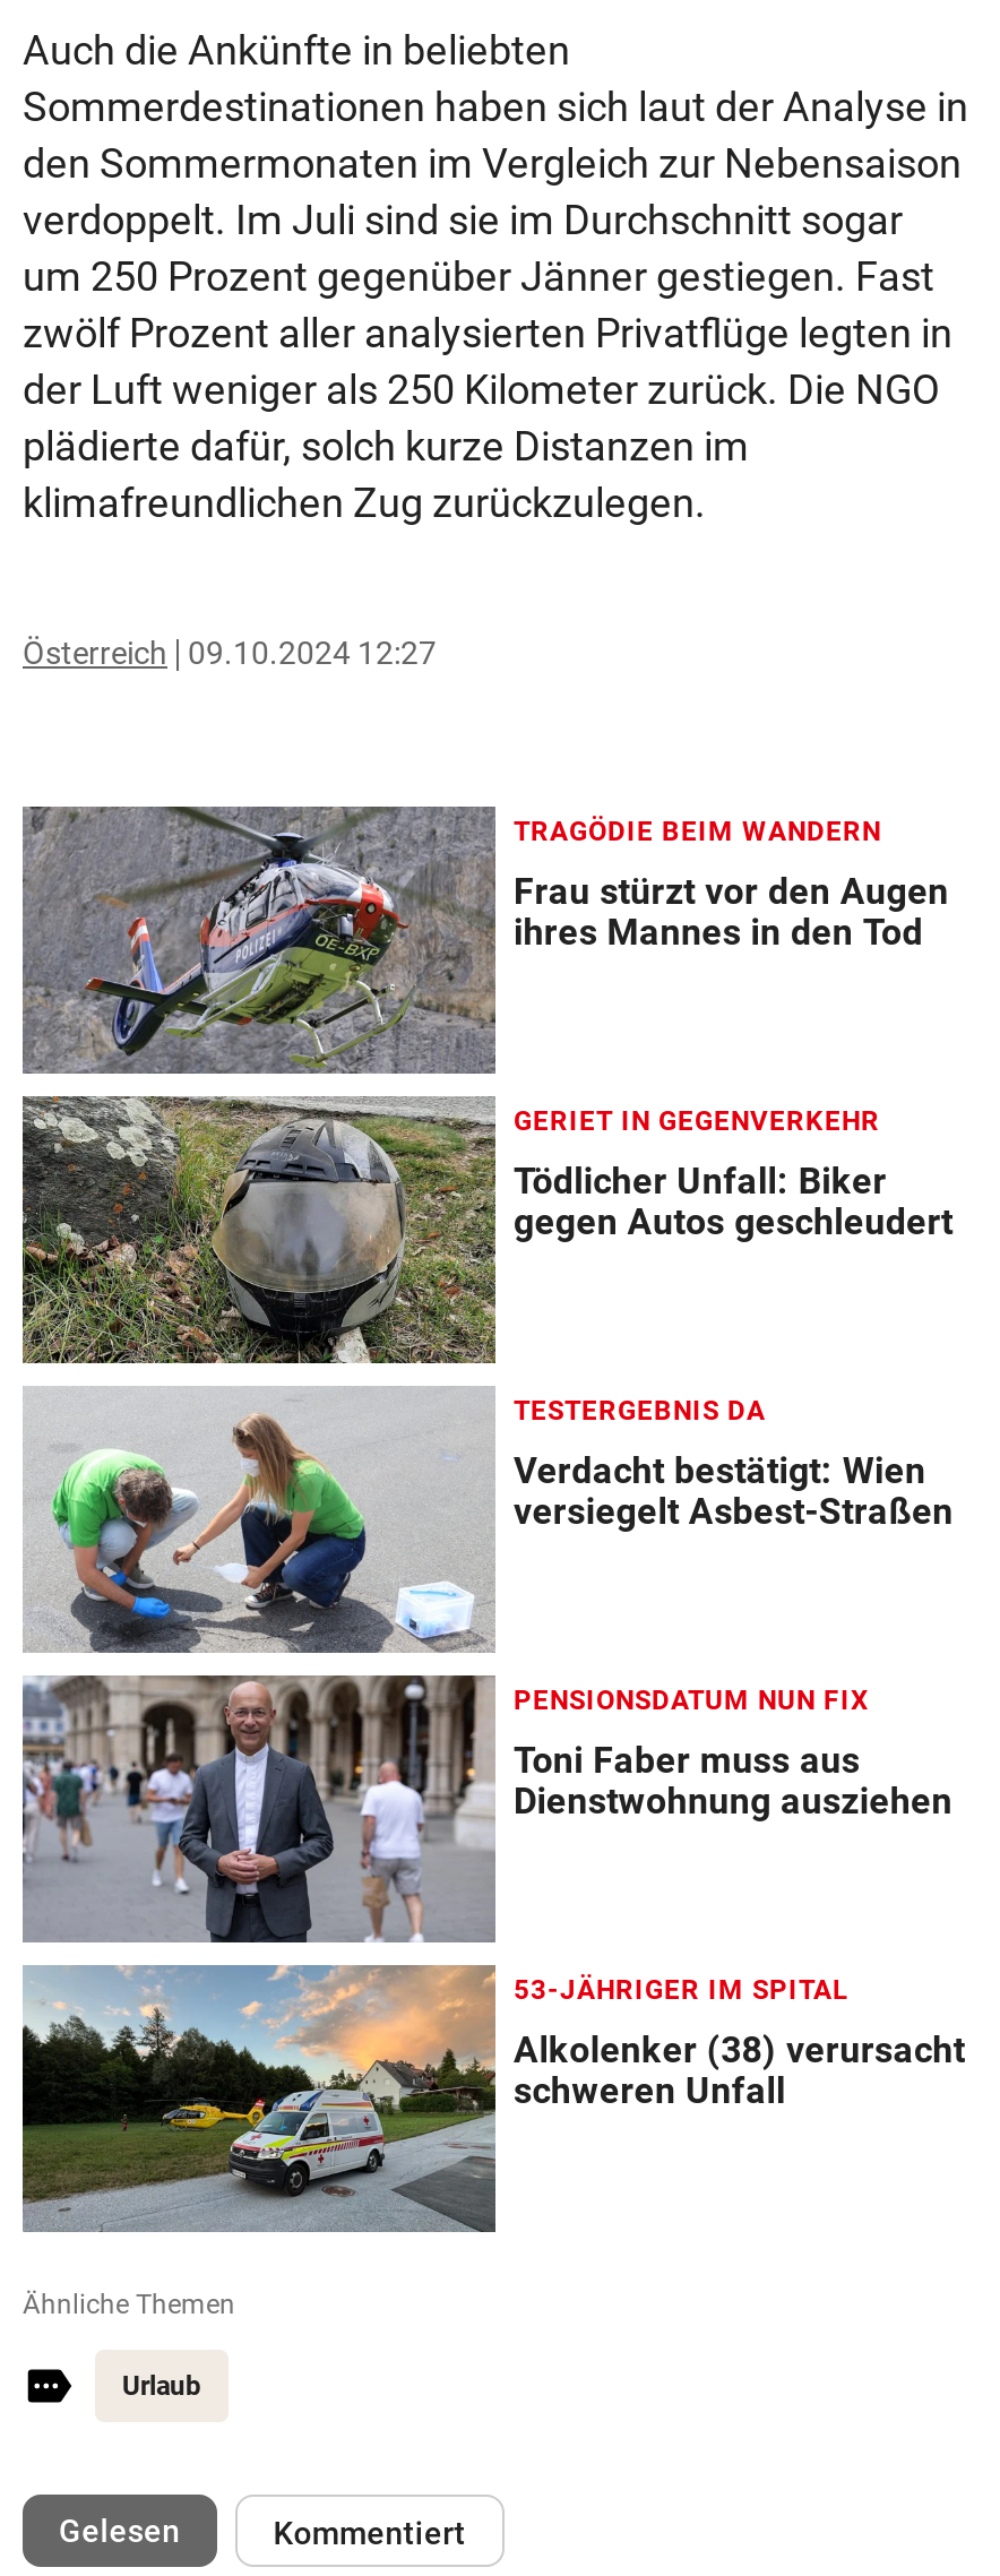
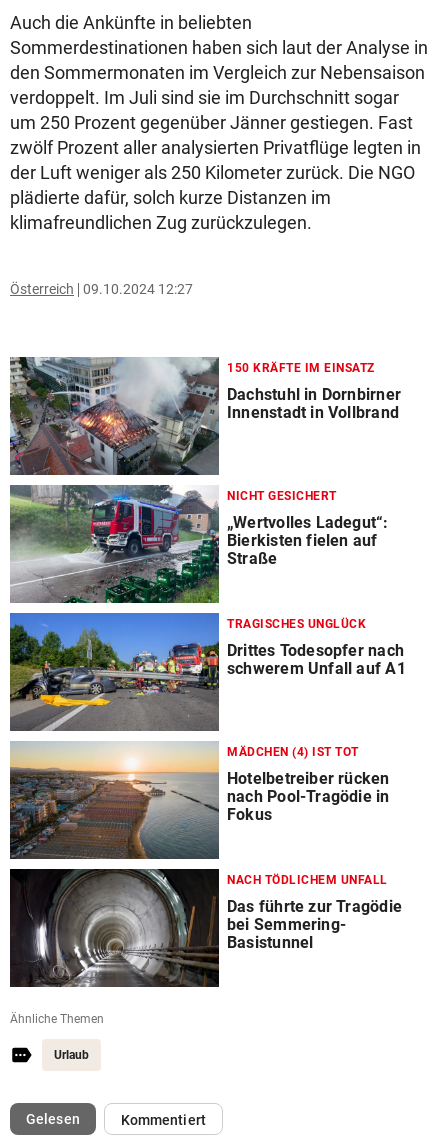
[23,804,881,1076] [image] | TRAGÖDIE BEIM WANDERN -> [10,357,374,475] [image] | 150 KRÄFTE IM EINSATZ
[514,870,949,954] Frau stürzt vor den Augen | ihres Mannes in den Tod -> [227,385,401,422] Dachstuhl in Dornbirner | Innenstadt in Vollbrand
[20,1096,880,1365] [image] | GERIET IN GEGENVERKEHR -> [9,485,336,604] [image] | NICHT GESICHERT
[514,1160,953,1244] Tödlicher Unfall: Biker | gegen Autos geschleudert -> [227,513,388,568] „Wertvolles Ladegut“: | Bierkisten fielen auf | Straße
[23,1388,766,1653] [image] | TESTERGEBNIS DA -> [9,613,366,731] [image] | TRAGISCHES UNGLÜCK
[514,1450,953,1533] Verdacht bestätigt: Wien | versiegelt Asbest-Straßen -> [227,641,406,678] Drittes Todesopfer nach | schwerem Unfall auf A1
[23,1673,870,1942] [image] | PENSIONSDATUM NUN FIX -> [10,741,358,860] [image] | MÄDCHEN (4) IST TOT
[514,1740,952,1823] Toni Faber muss aus | Dienstwohnung ausziehen -> [227,769,389,824] Hotelbetreiber rücken | nach Pool-Tragödie in | Fokus
[23,1963,850,2234] [image] | 53-JÄHRIGER IM SPITAL -> [9,868,387,988] [image] | NACH TÖDLICHEM UNFALL
[514,2029,965,2113] Alkolenker (38) verursacht | schweren Unfall -> [227,897,402,952] Das führte zur Tragödie | bei Semmering- | Basistunnel

